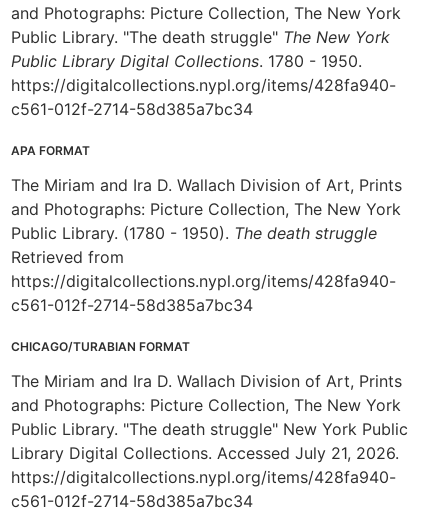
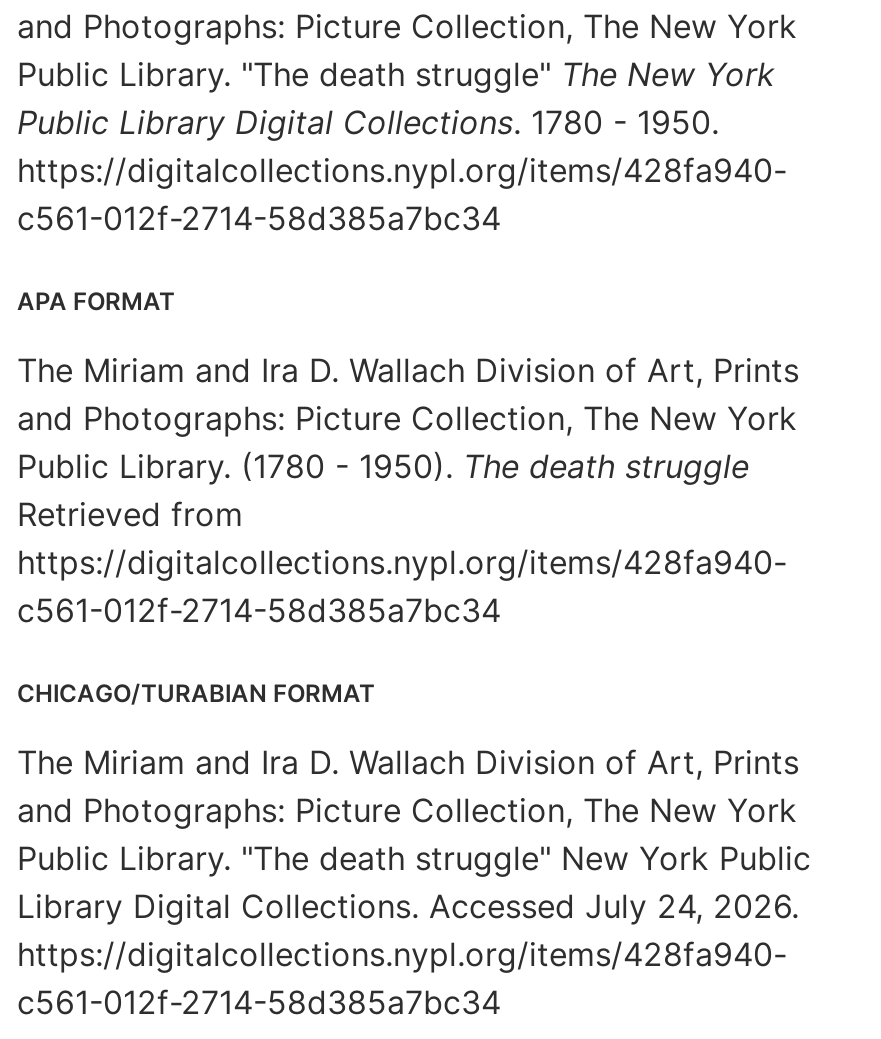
[11,443,399,463] Library Digital Collections. Accessed July 21, 2026. -> [17,886,799,926] Library Digital Collections. Accessed July 24, 2026.

